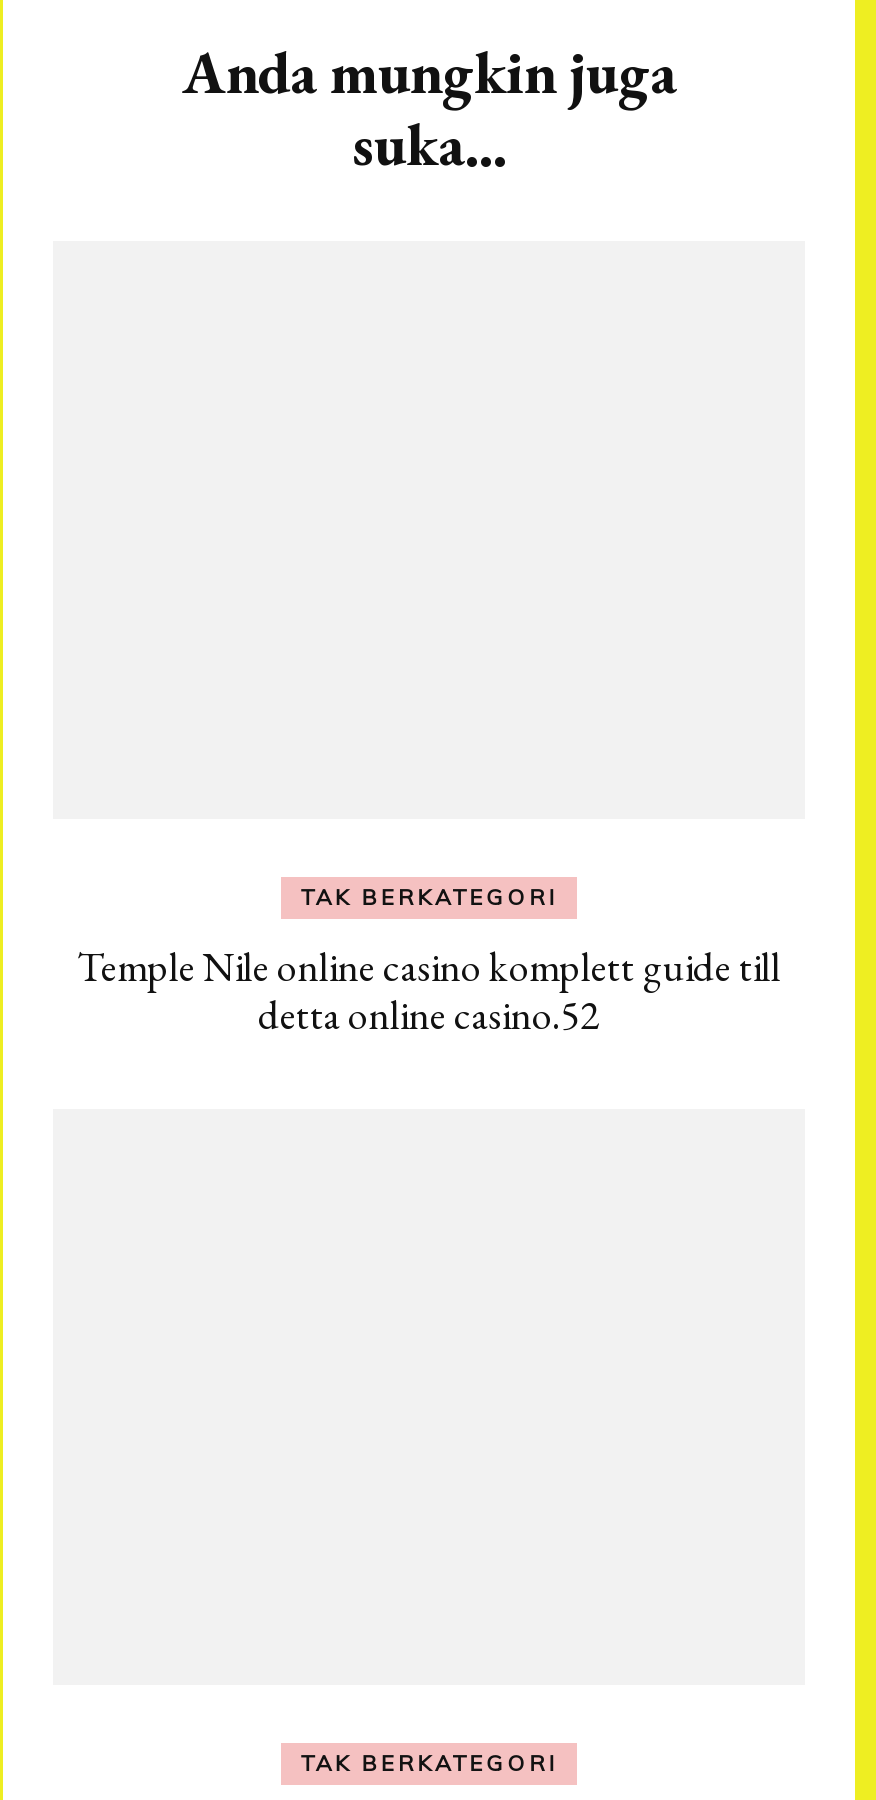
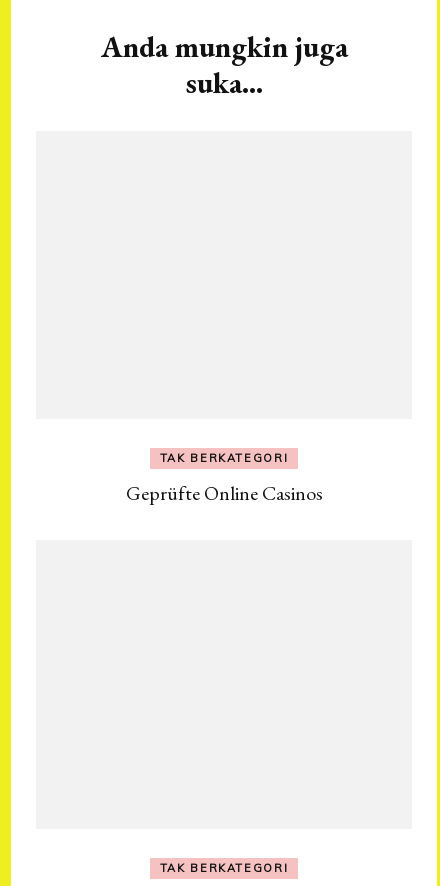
[77,941,781,1041] Temple Nile online casino komplett guide till | detta online casino.52 -> [125,480,322,506] Geprüfte Online Casinos

